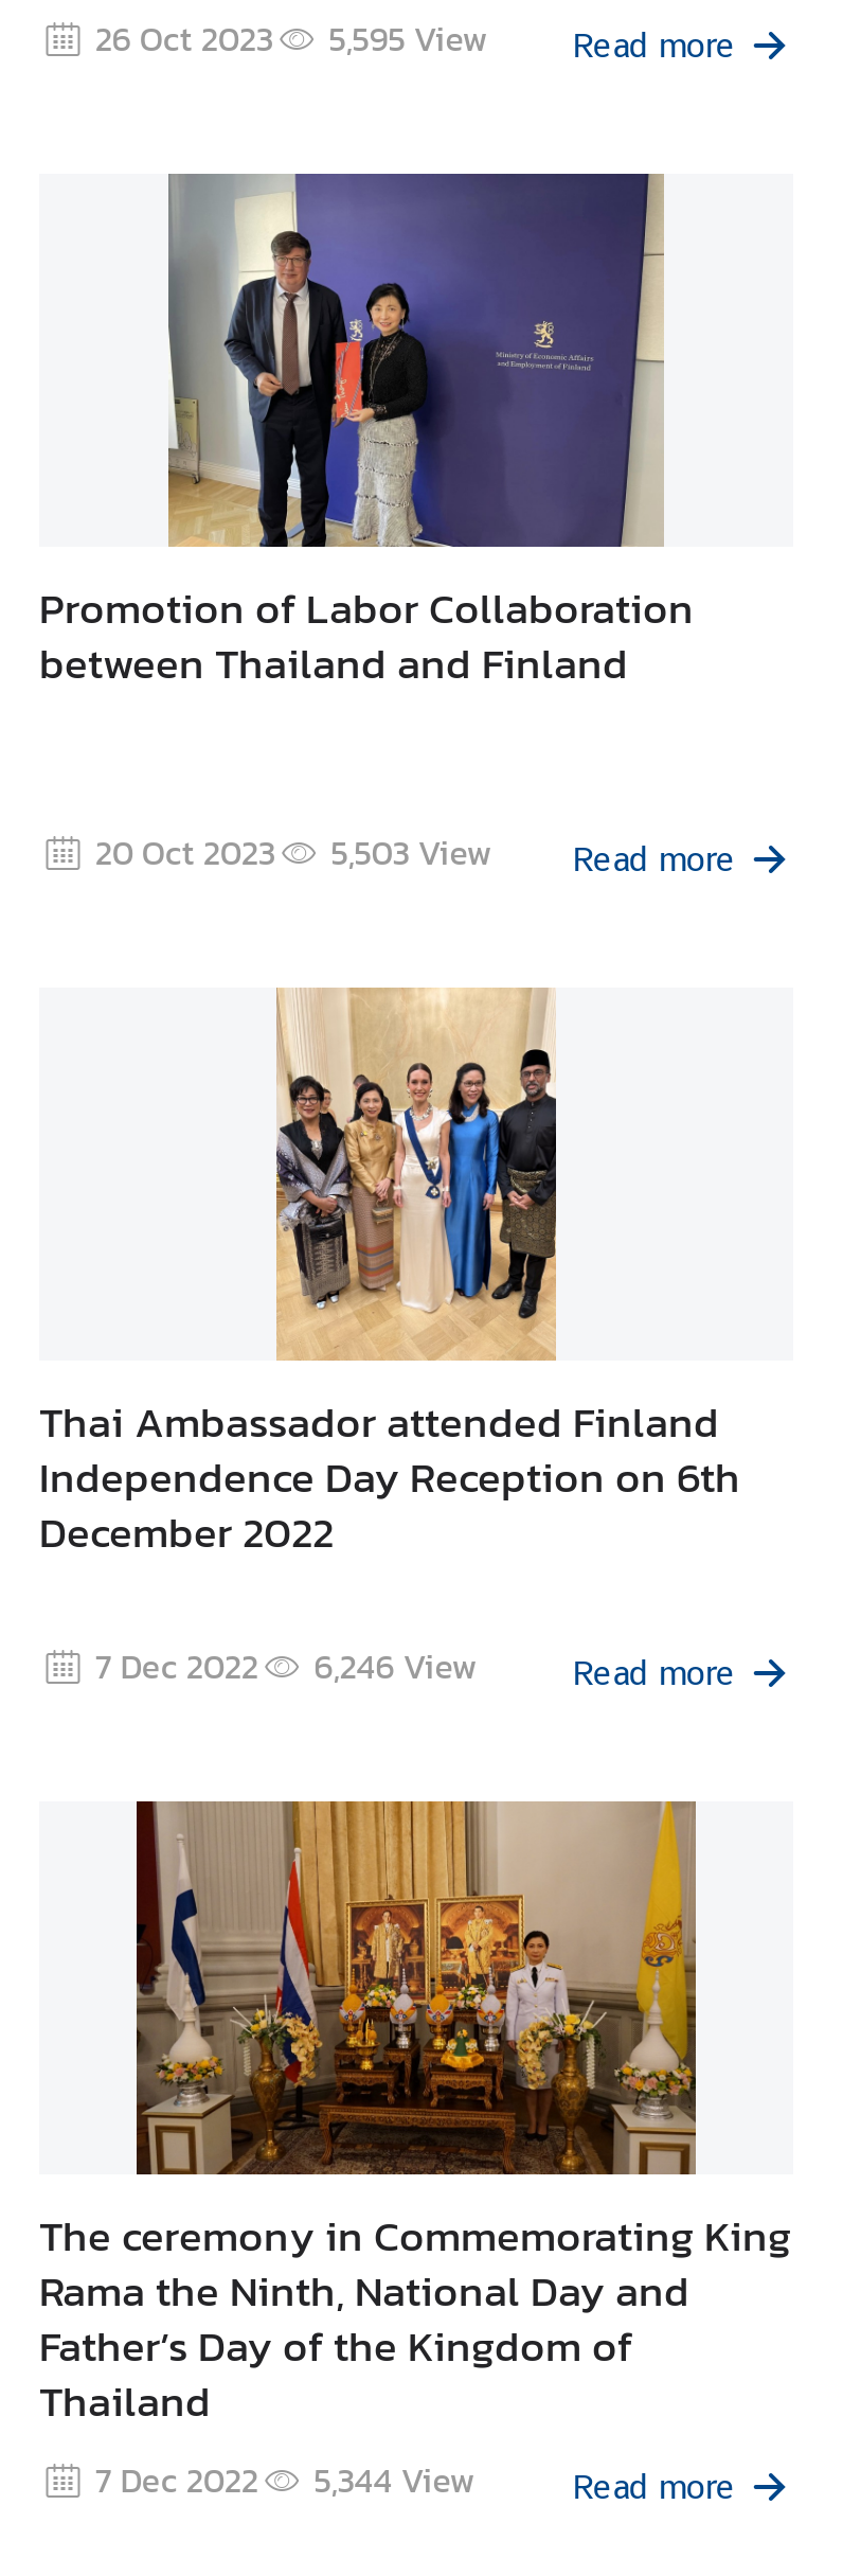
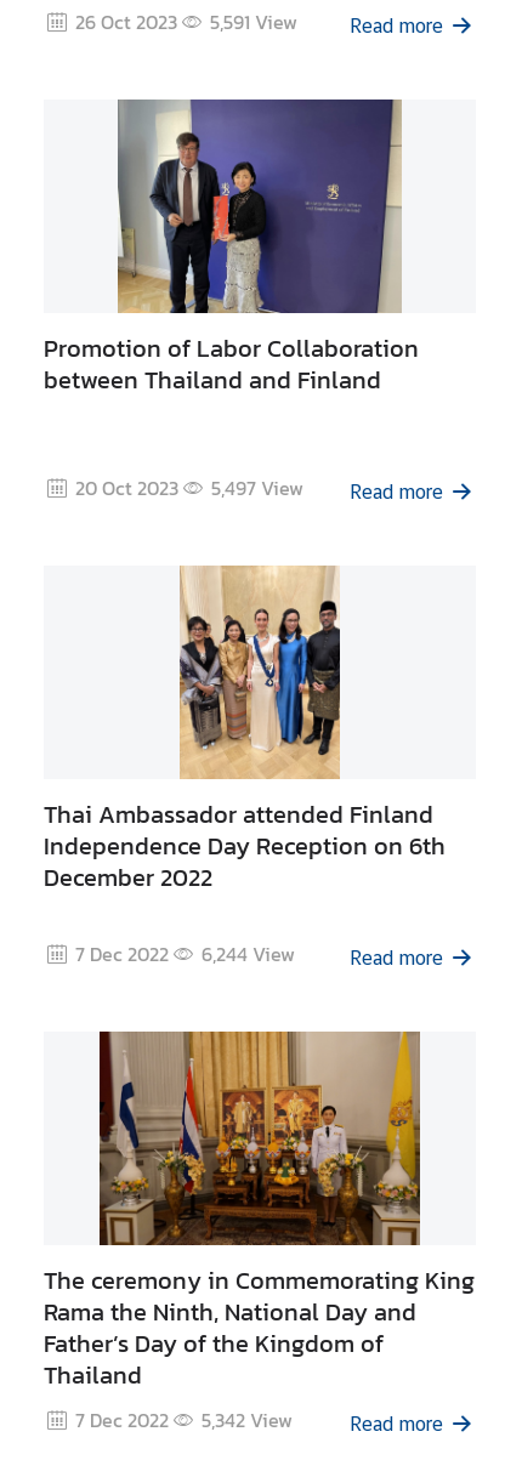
[329,12,488,63] 5,595 View -> [210,7,297,36] 5,591 View
[331,825,492,876] 5,503 View -> [211,473,303,502] 5,497 View
[314,1639,477,1690] 6,246 View -> [201,939,295,968] 6,244 View
[95,2453,475,2504] 7 Dec 2022 5,344 View -> [76,1405,292,1434] 7 Dec 2022 5,342 View

